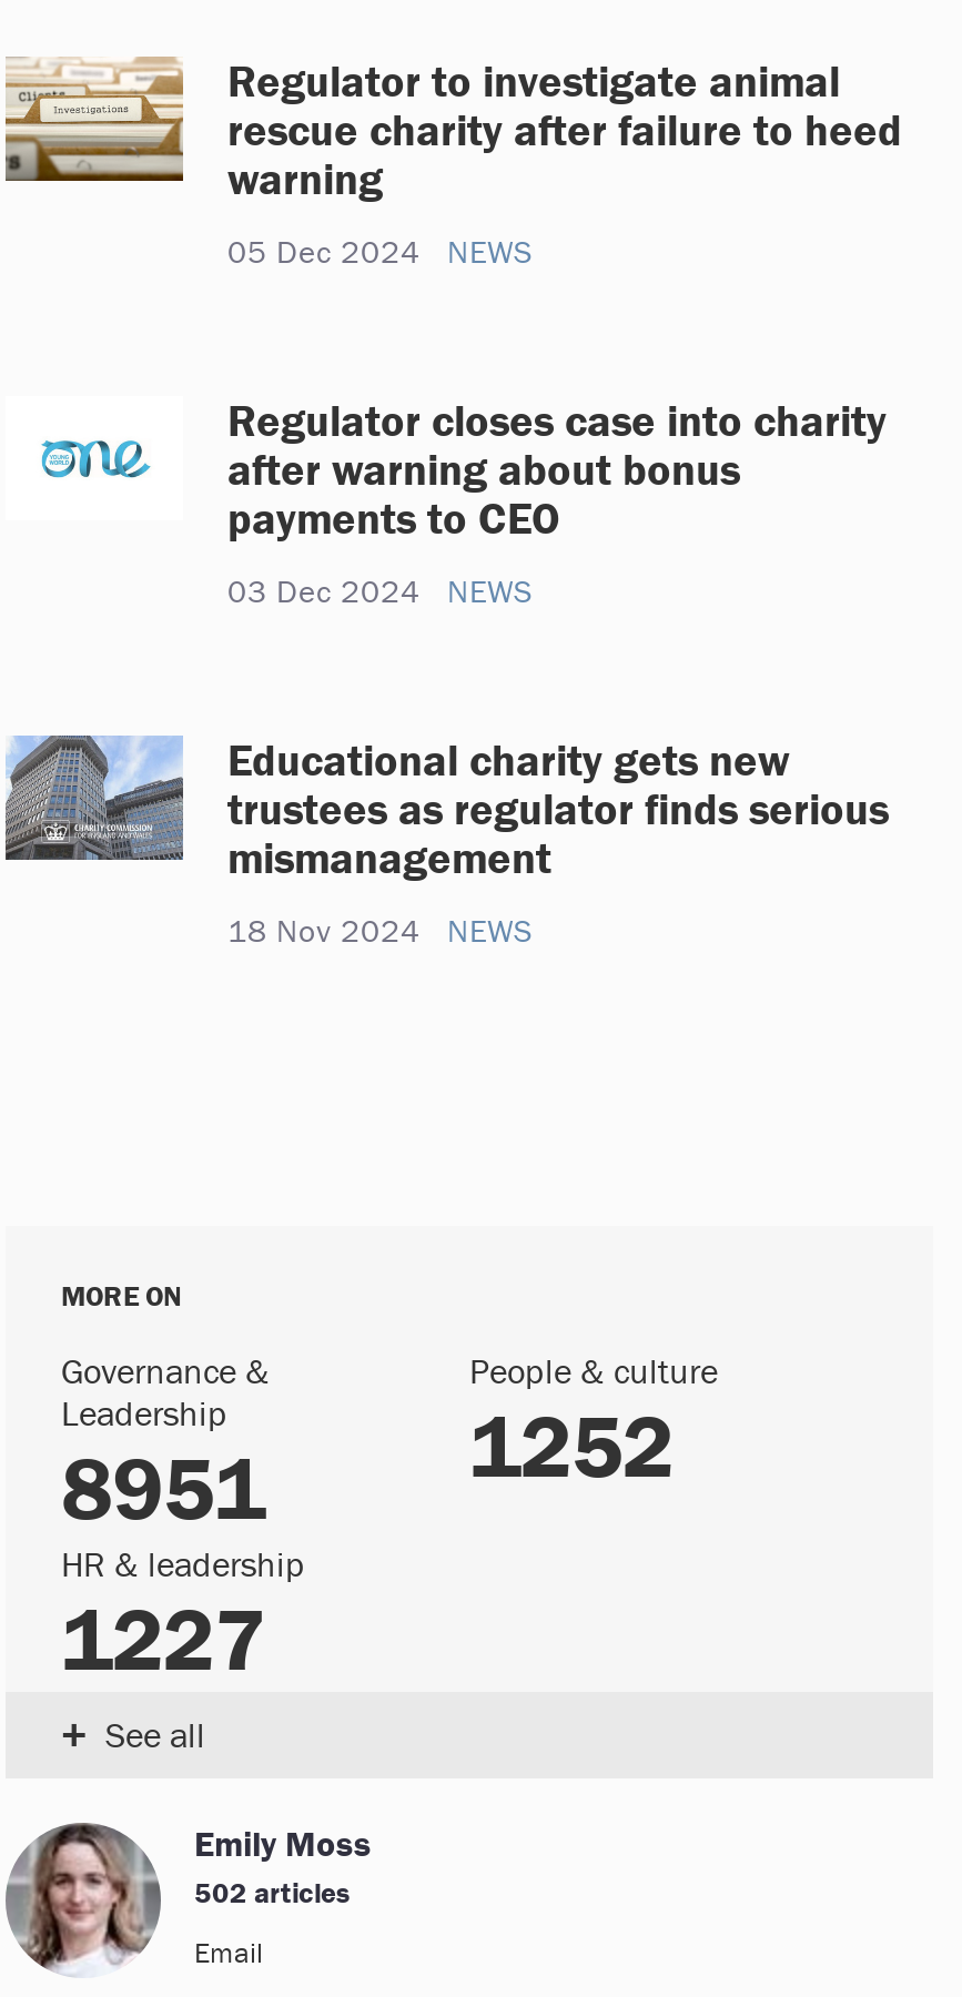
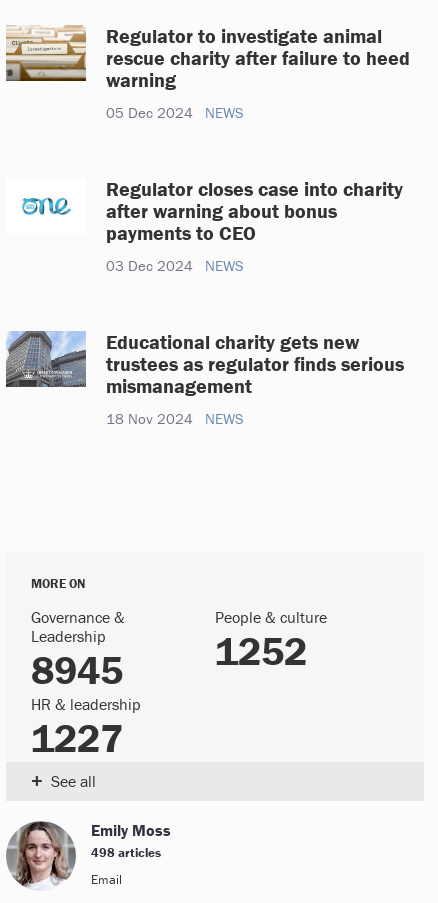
[61,1389,674,1540] 8951 1252 -> [31,626,307,694] 8945 1252
[194,1873,350,1911] 502 articles -> [91,844,161,861] 498 articles

